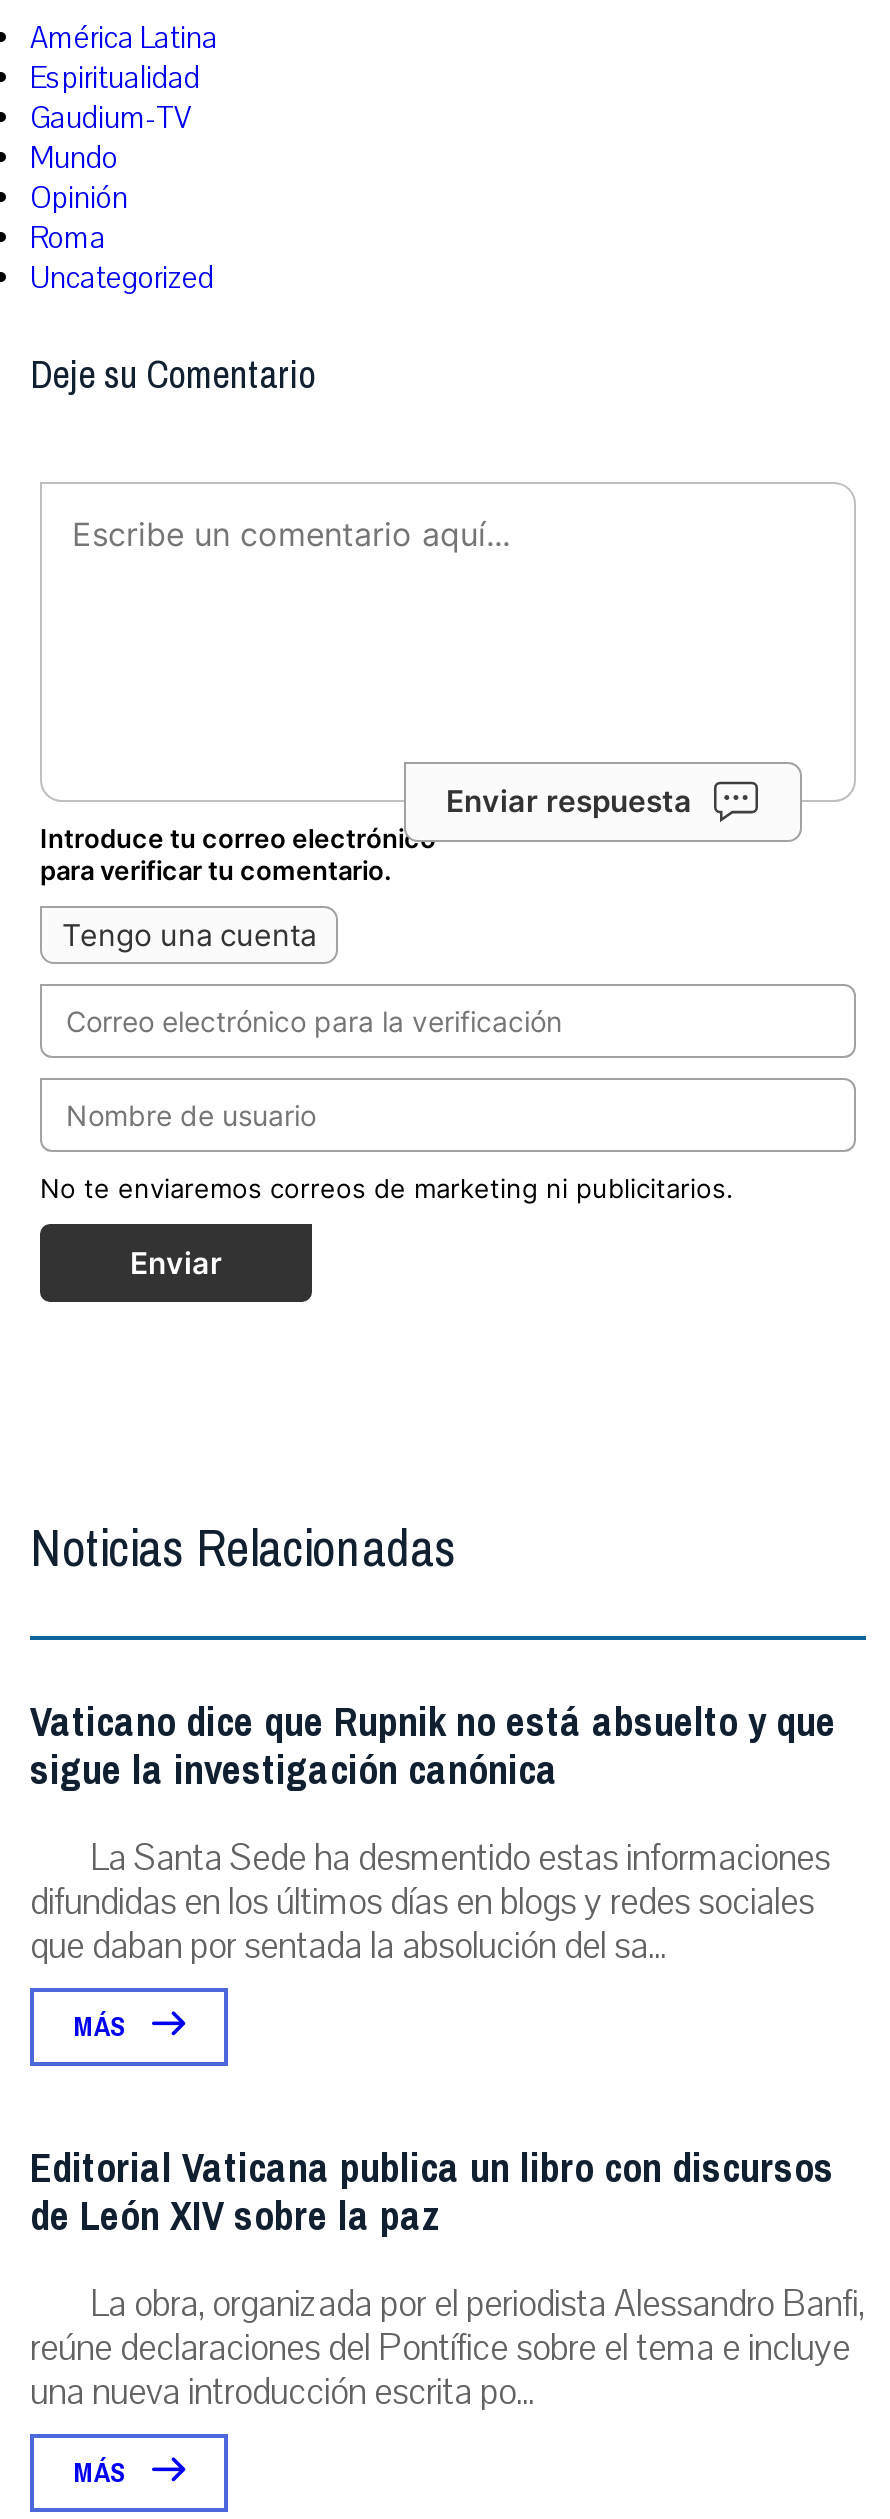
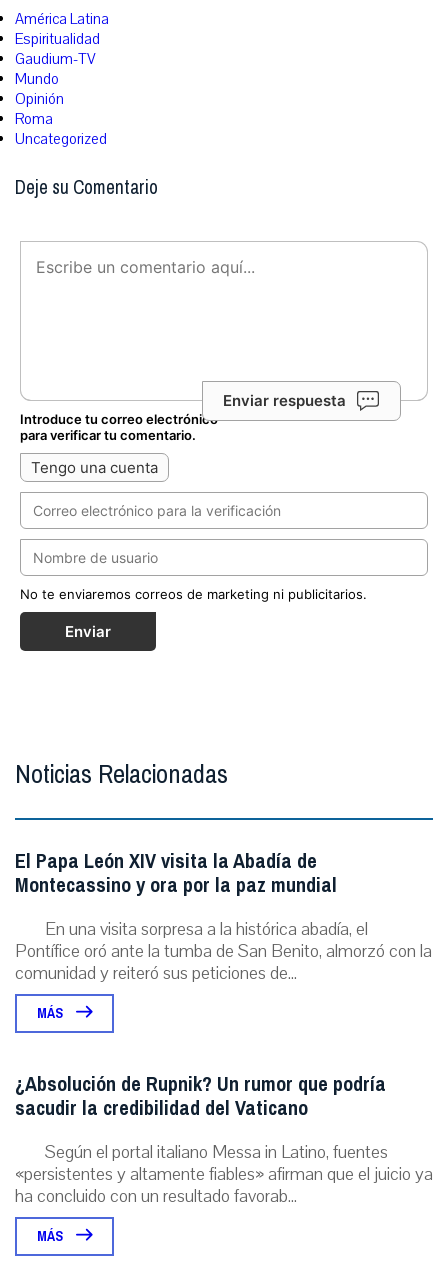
[30,1687,836,1971] Vaticano dice que Rupnik no está absuelto y que | sigue la investigación canónica | La Santa Sede ha desmentido estas informaciones | difundidas en los últimos días en blogs y redes sociales | que daban por sentada la absolución del sa... -> [15,843,432,985] El Papa León XIV visita la Abadía de | Montecassino y ora por la paz mundial | En una visita sorpresa a la histórica abadía, el | Pontífice oró ante la tumba de San Benito, almorzó con la | comunidad y reiteró sus peticiones de...
[30,2133,864,2417] Editorial Vaticana publica un libro con discursos | de León XIV sobre la paz | La obra, organizada por el periodista Alessandro Banfi, | reúne declaraciones del Pontífice sobre el tema e incluye | una nueva introducción escrita po... -> [15,1066,433,1208] ¿Absolución de Rupnik? Un rumor que podría | sacudir la credibilidad del Vaticano | Según el portal italiano Messa in Latino, fuentes | «persistentes y altamente fiables» afirman que el juicio ya | ha concluido con un resultado favorab...

